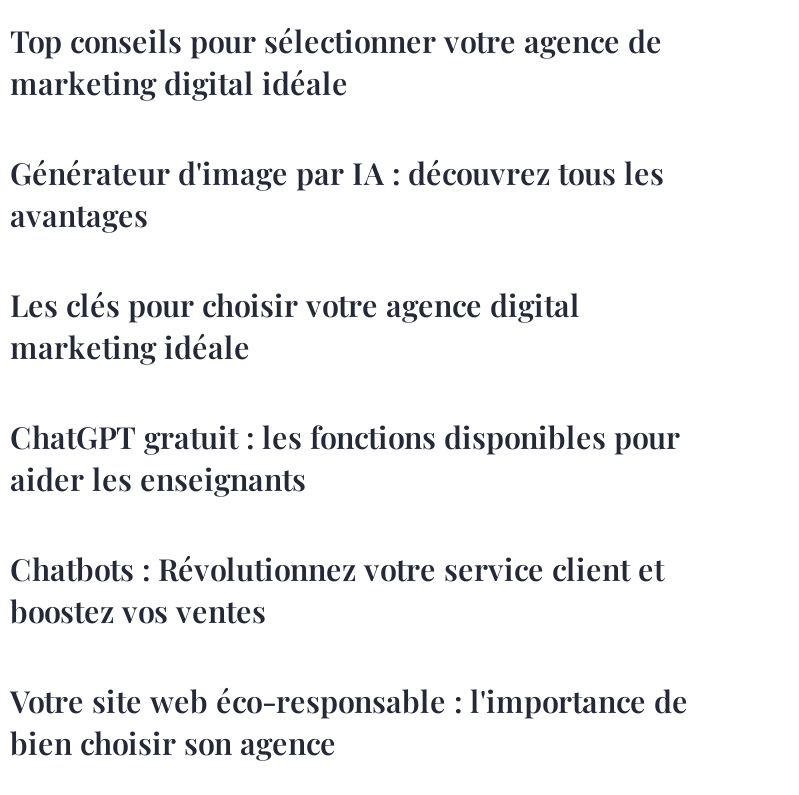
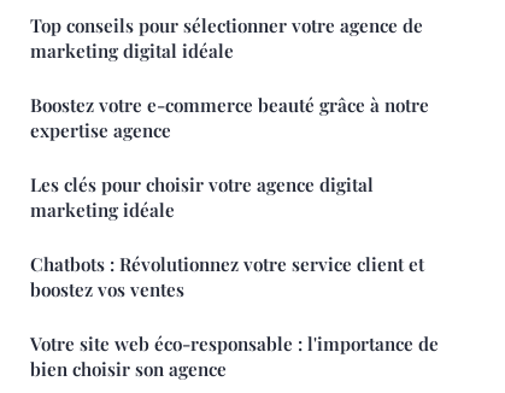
[10,152,664,234] Générateur d'image par IA : découvrez tous les | avantages -> [30,92,429,142] Boostez votre e-commerce beauté grâce à notre | expertise agence
[10,416,680,498] ChatGPT gratuit : les fonctions disponibles pour | aider les enseignants -> none

